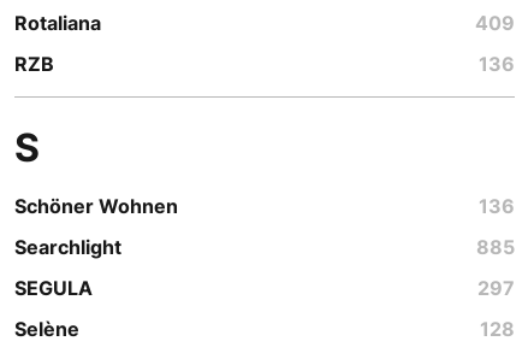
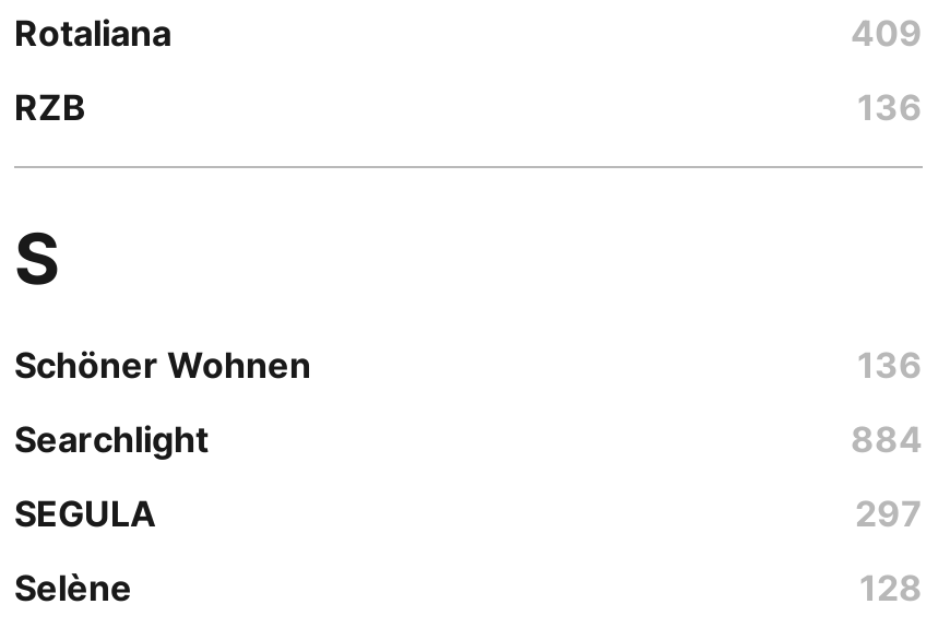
[476,234,515,259] 885 -> [851,416,923,460] 884

